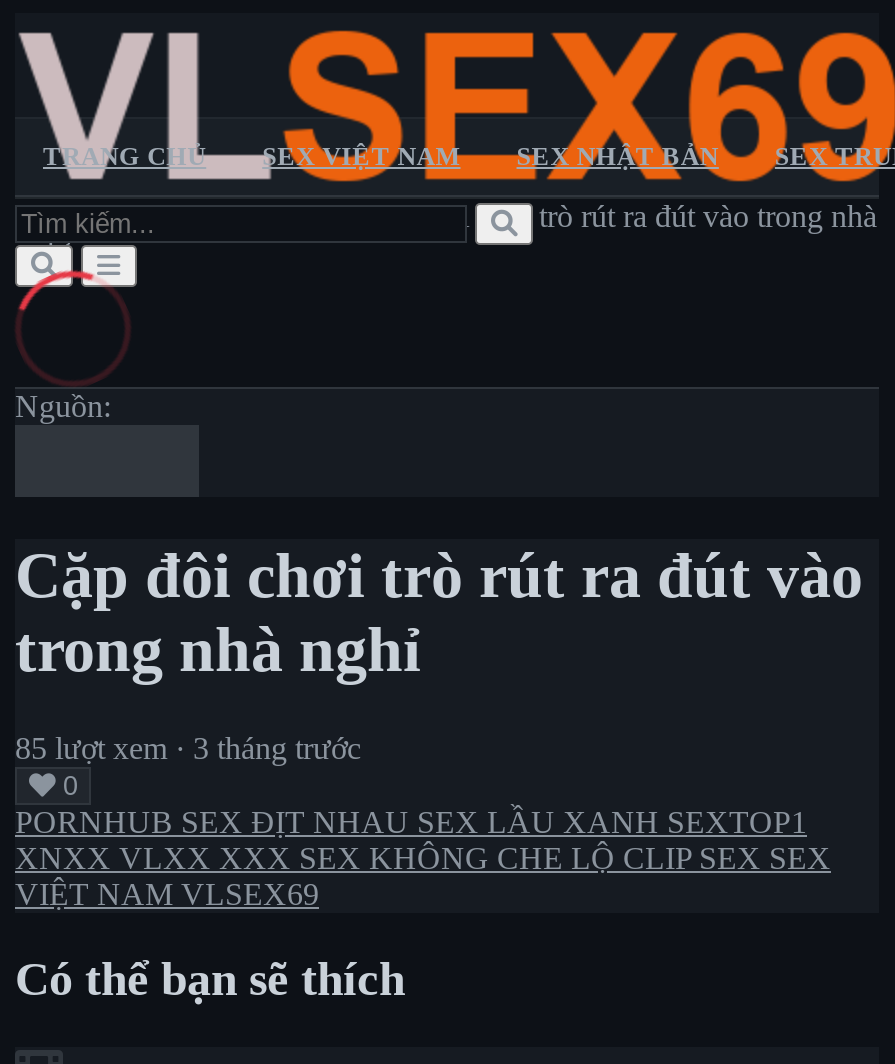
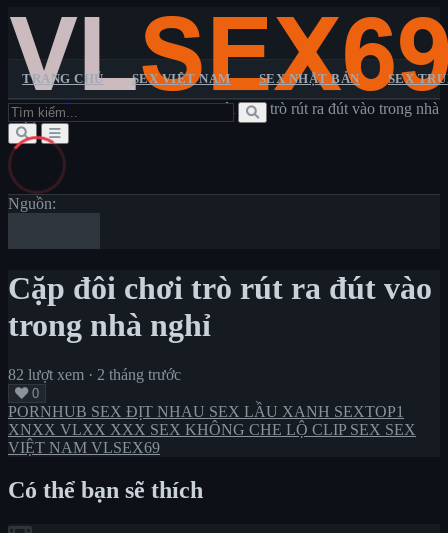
[15,731,361,765] 85 lượt xem · 3 tháng trước -> [8,366,181,383] 82 lượt xem · 2 tháng trước

